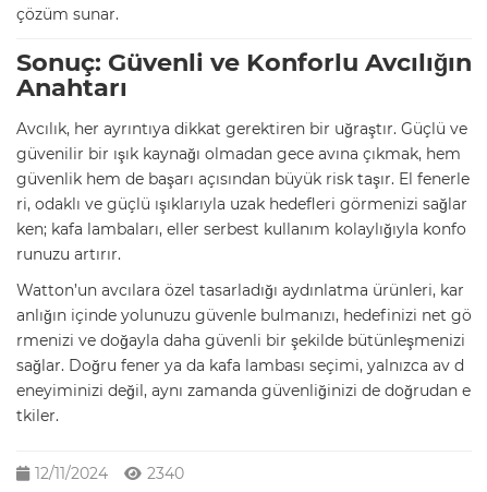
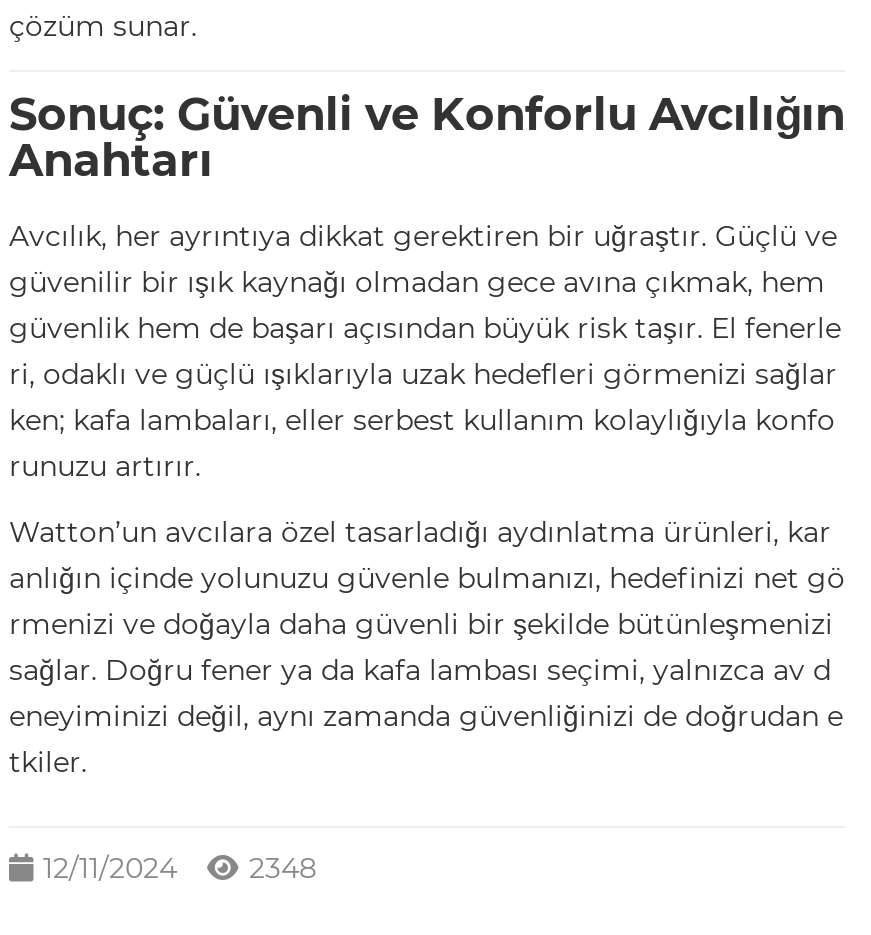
[35,463,184,483] 12/11/2024 2340 -> [43,850,317,886] 12/11/2024 2348

